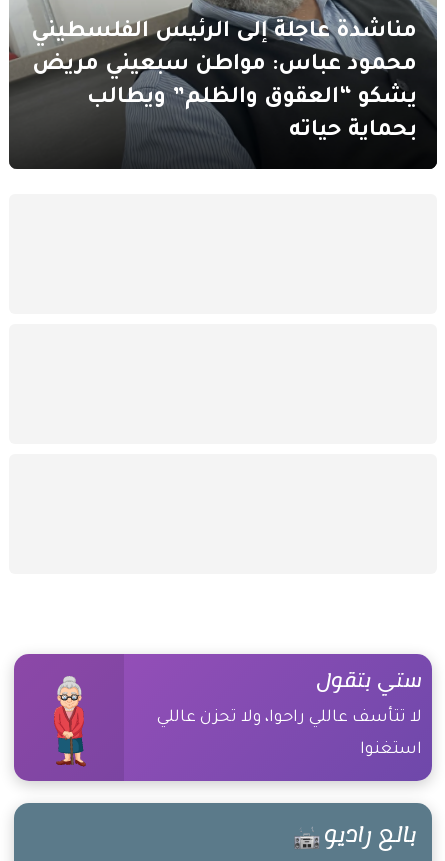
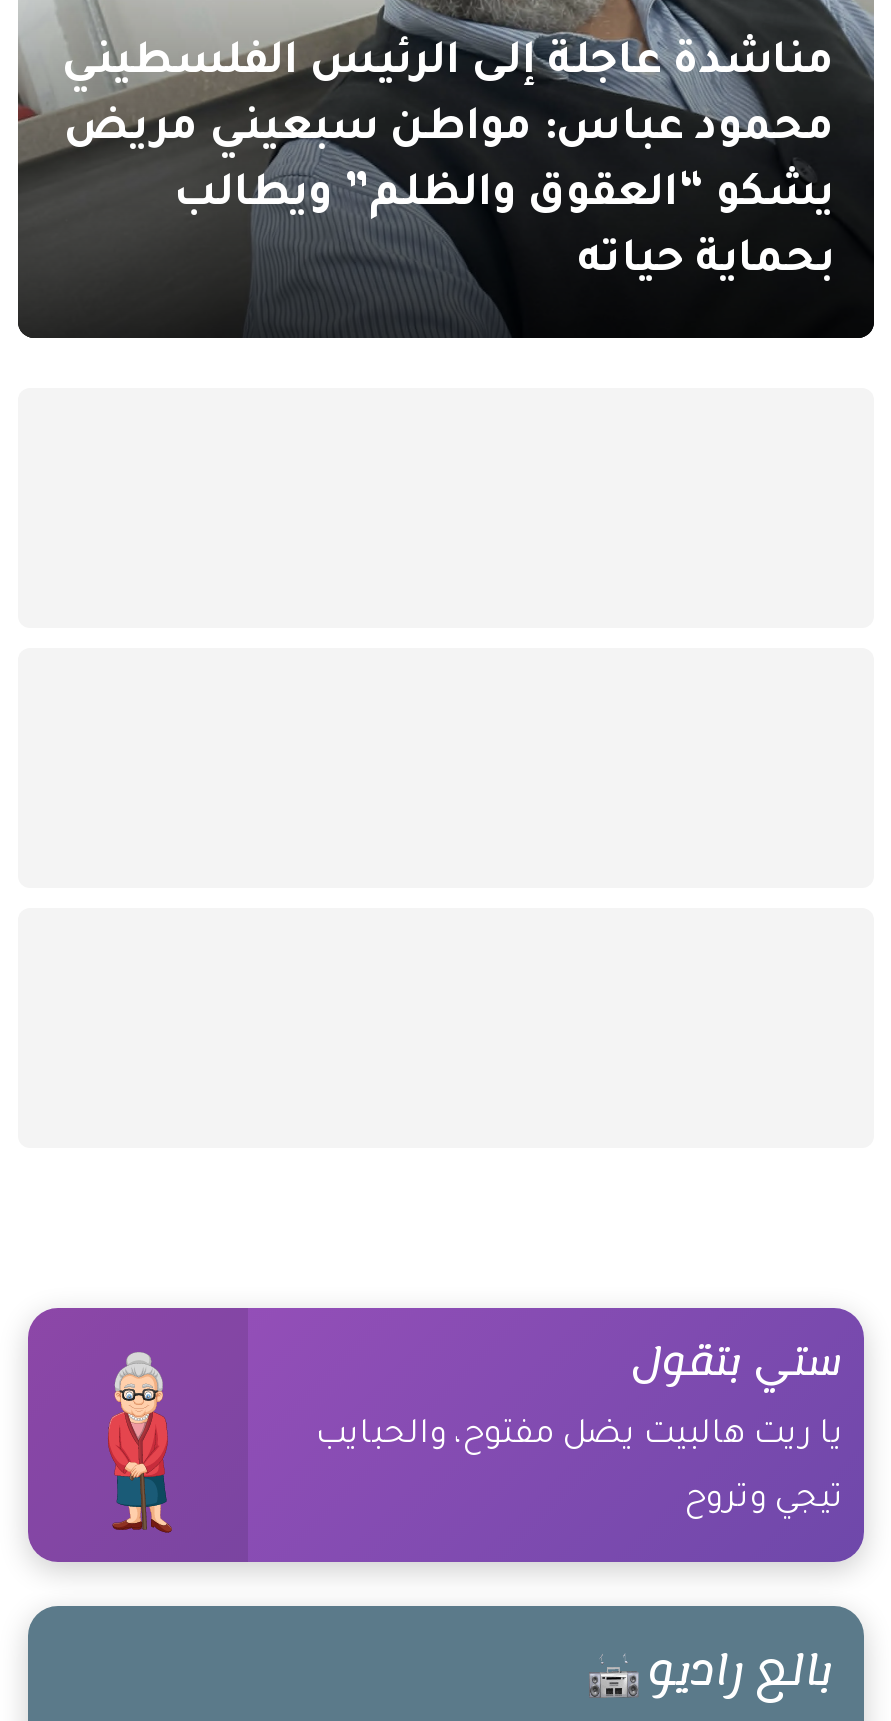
[157,709,422,727] لا تتأسف عاللي راحوا، ولا تحزن عاللي -> [316,1418,844,1454] يا ريت هالبيت يضل مفتوح، والحبايب
[360,741,422,759] استغنوا -> [684,1482,844,1518] تيجي وتروح

